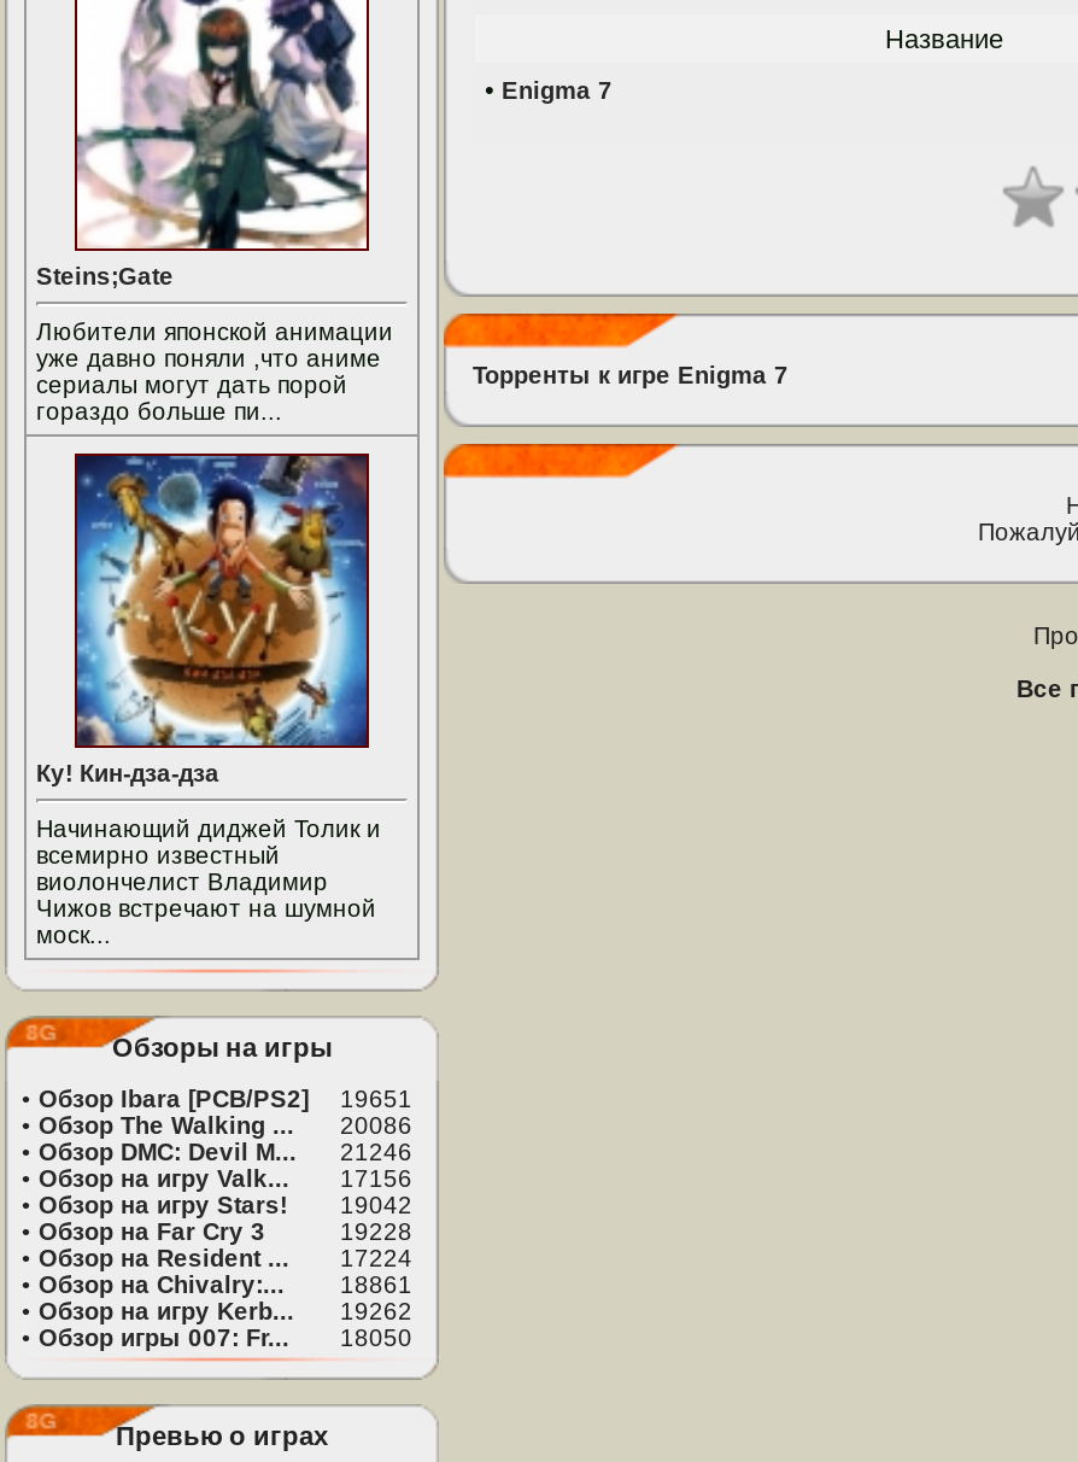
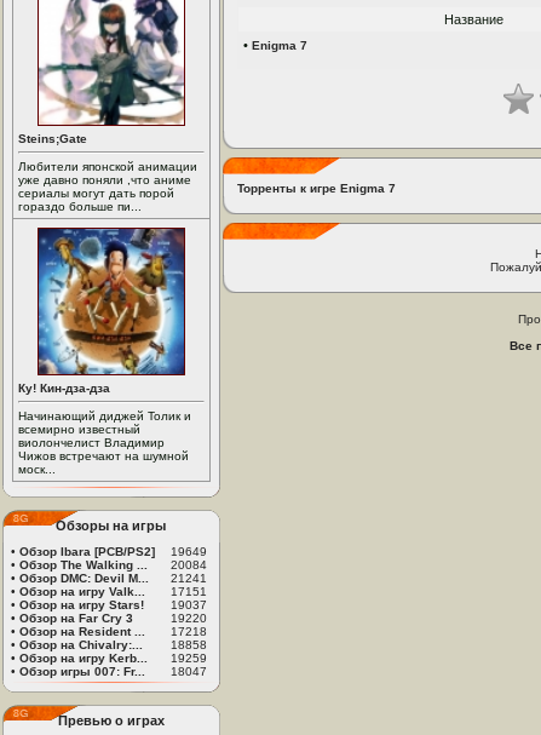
[22,1086,412,1112] • Обзор Ibara [PCB/PS2] 19651 -> [11,545,207,558] • Обзор Ibara [PCB/PS2] 19649
[22,1112,412,1139] • Обзор The Walking ... 20086 -> [11,558,207,572] • Обзор The Walking ... 20084
[22,1139,412,1165] • Обзор DMC: Devil M... 21246 -> [11,572,207,585] • Обзор DMC: Devil M... 21241
[22,1165,412,1192] • Обзор на игру Valk... 17156 -> [11,585,207,598] • Обзор на игру Valk... 17151
[22,1192,412,1218] • Обзор на игру Stars! 19042 -> [11,598,207,611] • Обзор на игру Stars! 19037
[340,1218,412,1245] 19228 -> [171,611,207,625] 19220
[22,1245,412,1271] • Обзор на Resident ... 17224 -> [11,625,207,638] • Обзор на Resident ... 17218
[340,1271,412,1298] 18861 -> [171,638,207,651] 18858
[22,1298,412,1324] • Обзор на игру Kerb... 19262 -> [11,651,207,665] • Обзор на игру Kerb... 19259
[22,1324,412,1351] • Обзор игры 007: Fr... 18050 -> [11,665,207,678] • Обзор игры 007: Fr... 18047

